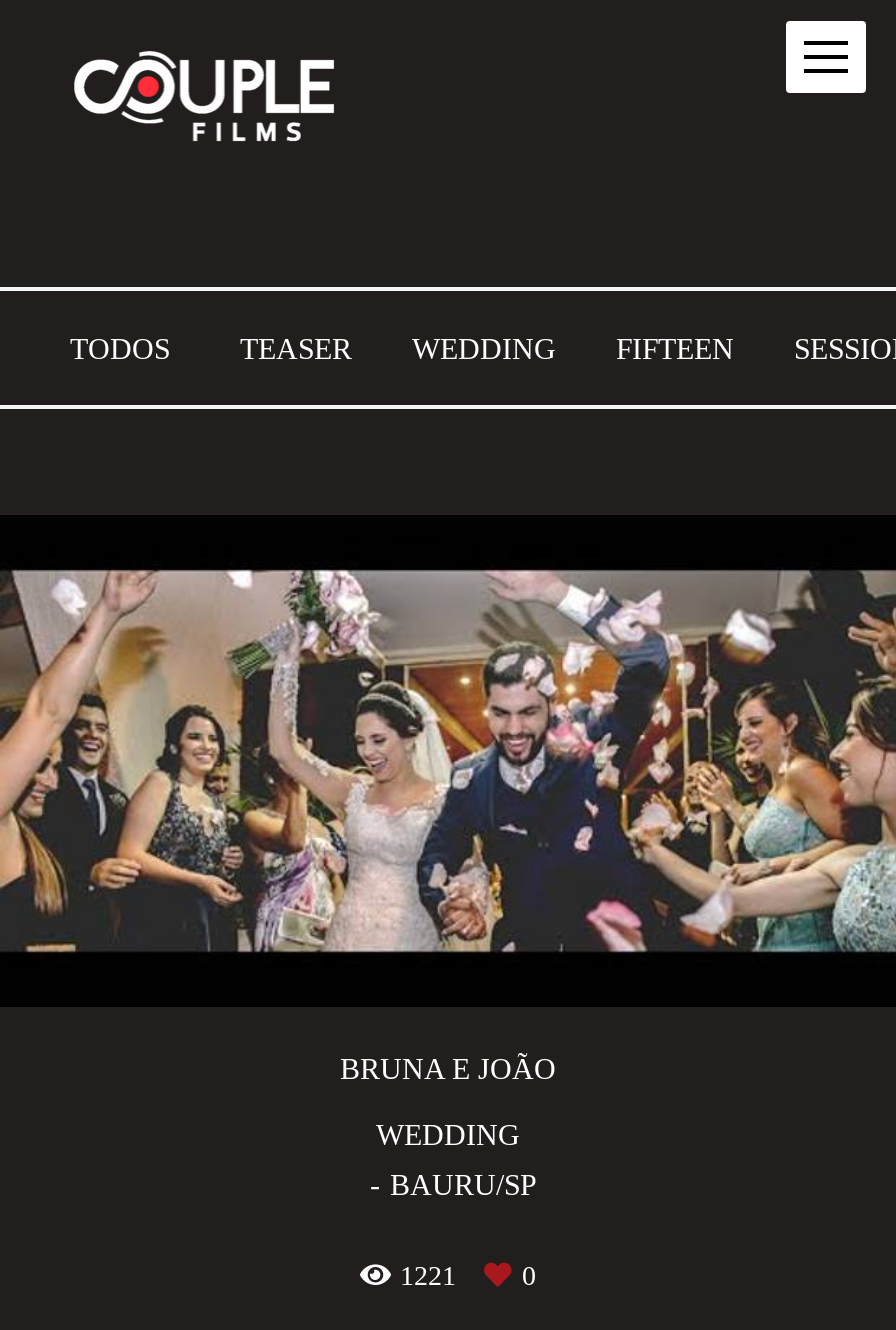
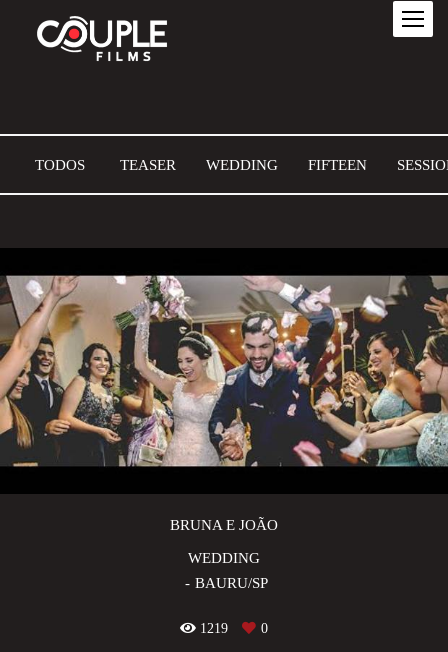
[400,1260,456,1290] 1221 -> [200,621,228,636] 1219

